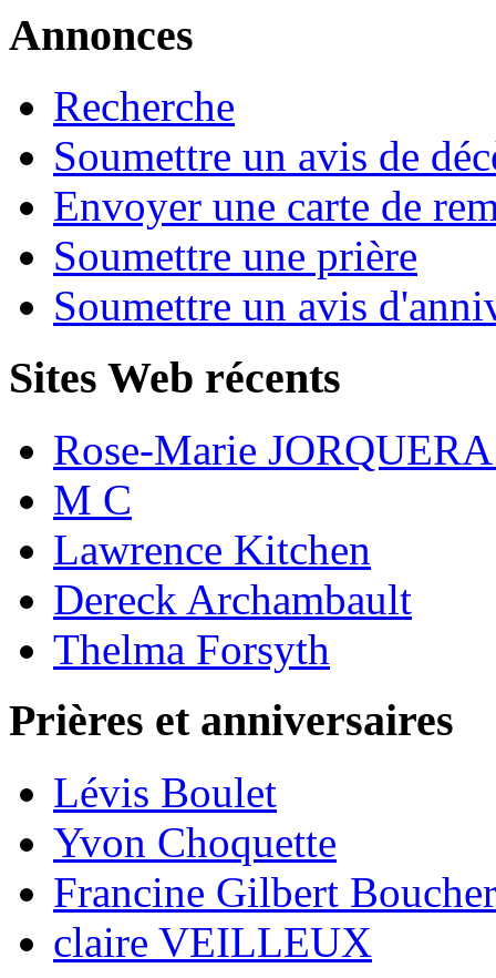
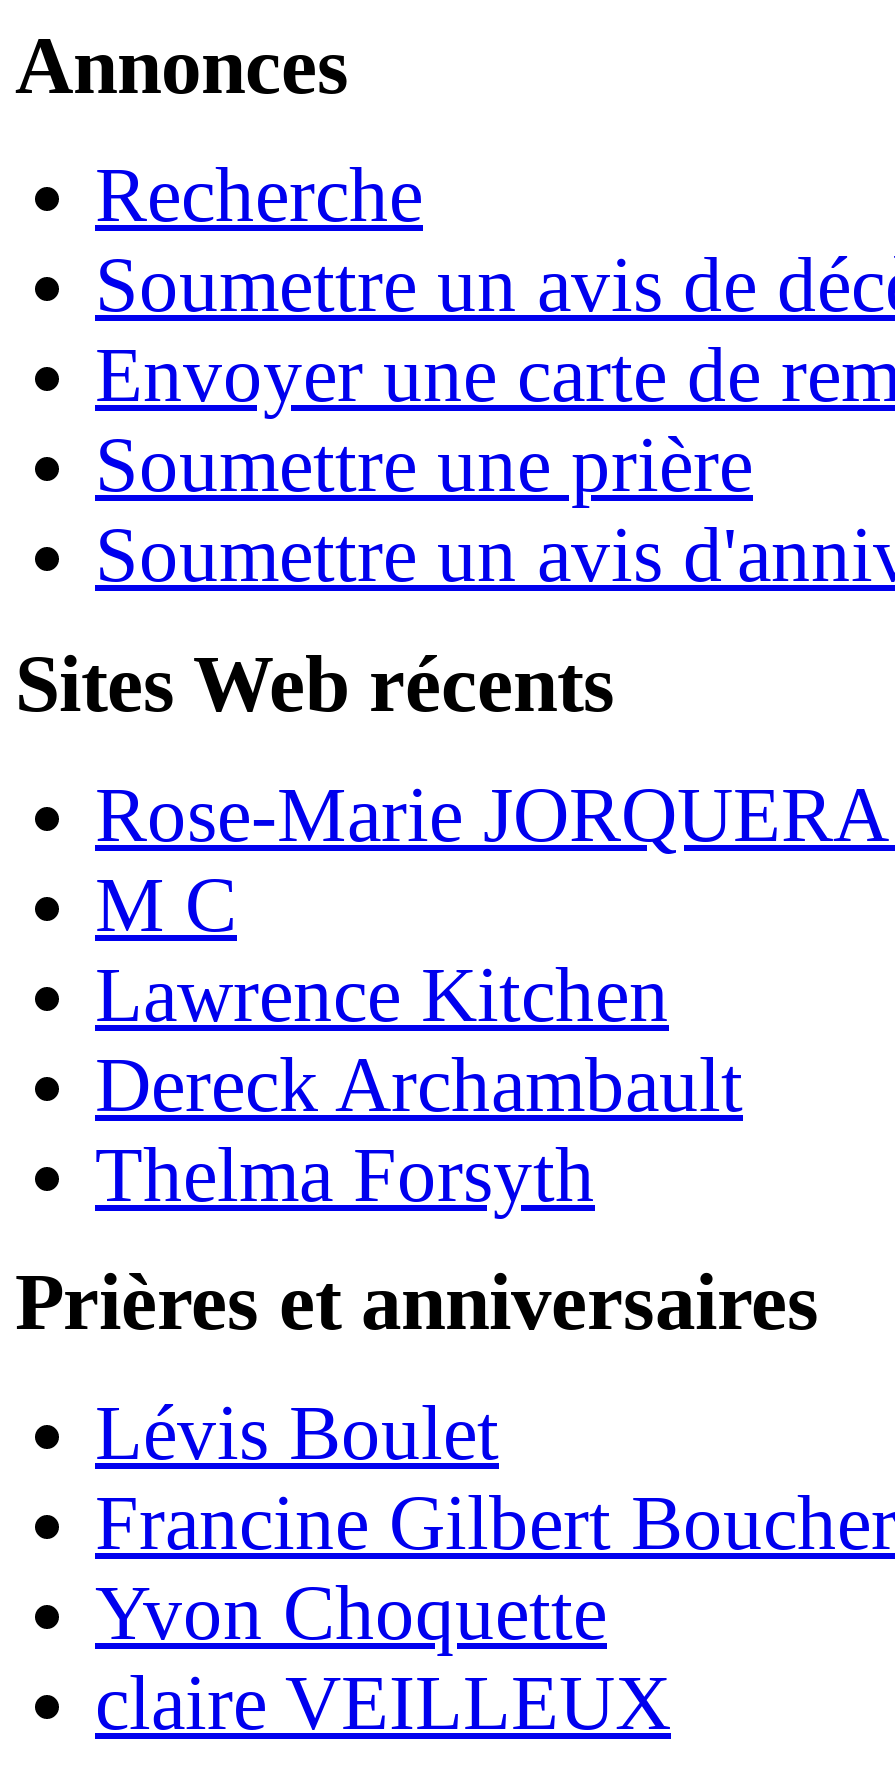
moved [53,819,337,866] -> [95,1569,607,1655]: Yvon Choquette
moved [53,868,496,916] -> [95,1479,895,1565]: Francine Gilbert Boucher

